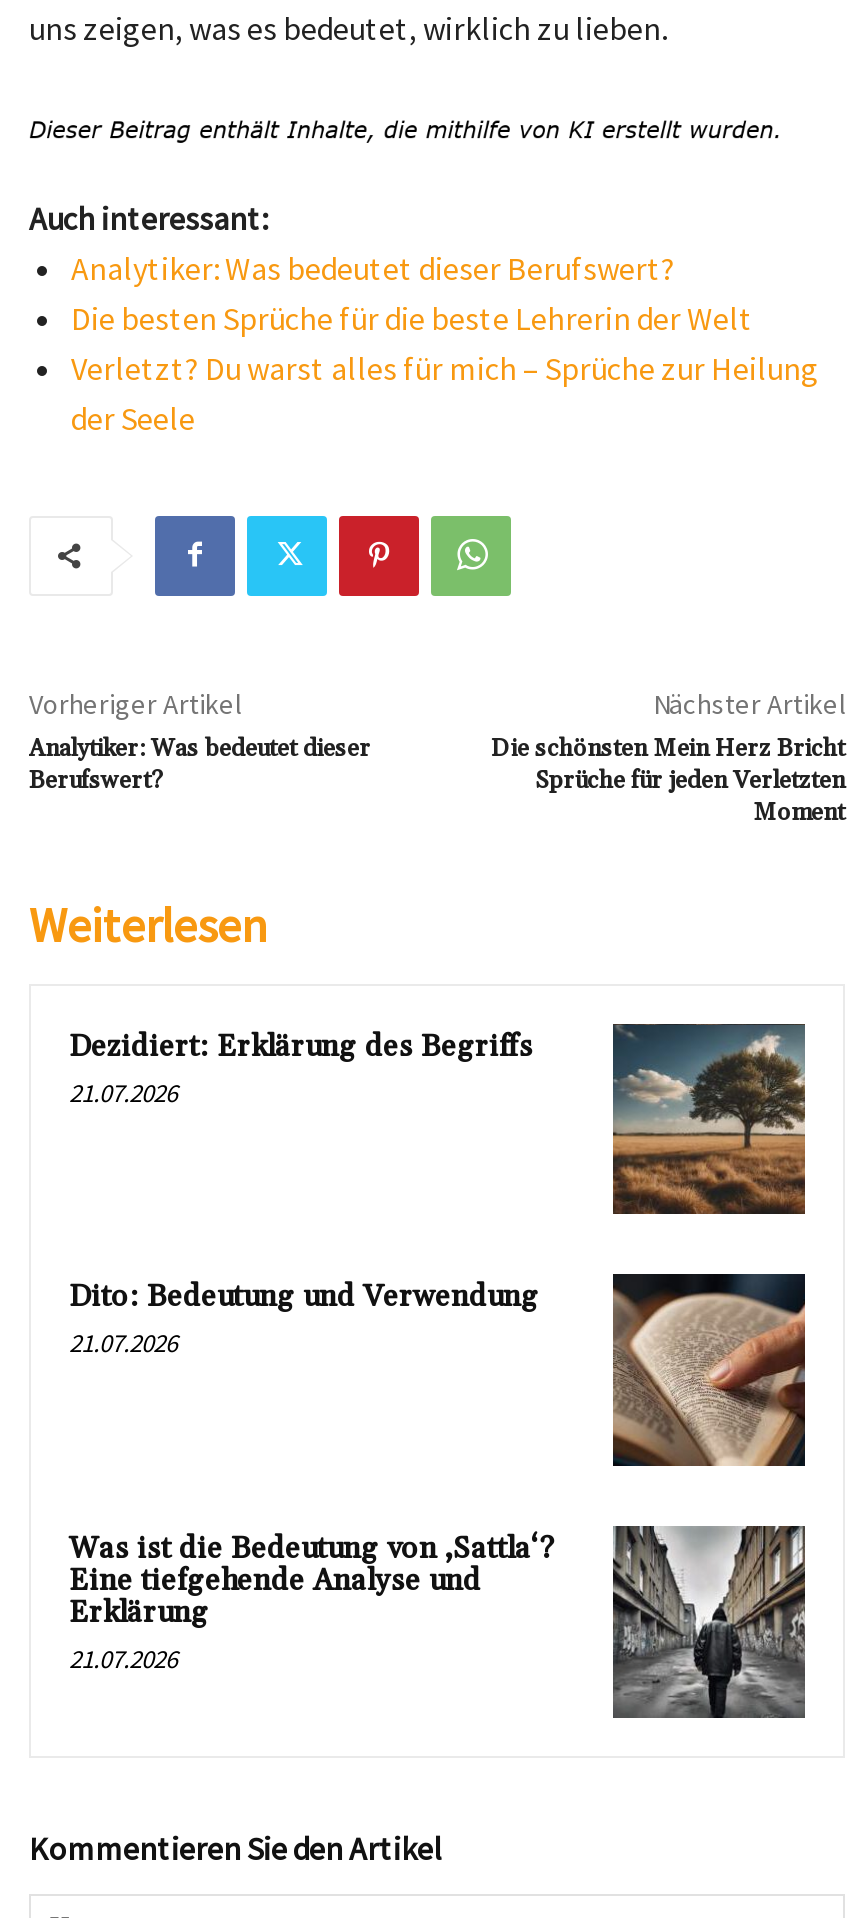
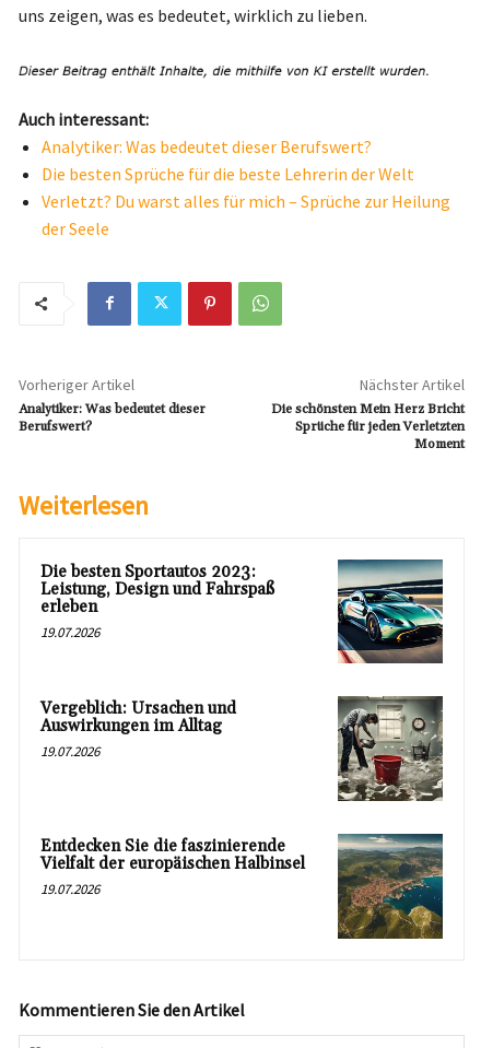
[69,1027,533,1109] Dezidiert: Erklärung des Begriffs | 21.07.2026 -> [40,561,274,641] Die besten Sportautos 2023: | Leistung, Design und Fahrspaß | erleben | 19.07.2026
[611,1024,807,1216] [image] -> [337,560,444,664] [image]
[69,1279,539,1361] Dito: Bedeutung und Verwendung | 21.07.2026 -> [40,699,236,761] Vergeblich: Ursachen und | Auswirkungen im Alltag | 19.07.2026
[613,1272,807,1468] [image] -> [338,695,444,802] [image]
[69,1524,807,1718] [image] | Was ist die Bedeutung von ‚Sattla‘? | Eine tiefgehende Analyse und | Erklärung | 21.07.2026 -> [40,834,444,939] [image] | Entdecken Sie die faszinierende | Vielfalt der europäischen Halbinsel | 19.07.2026

